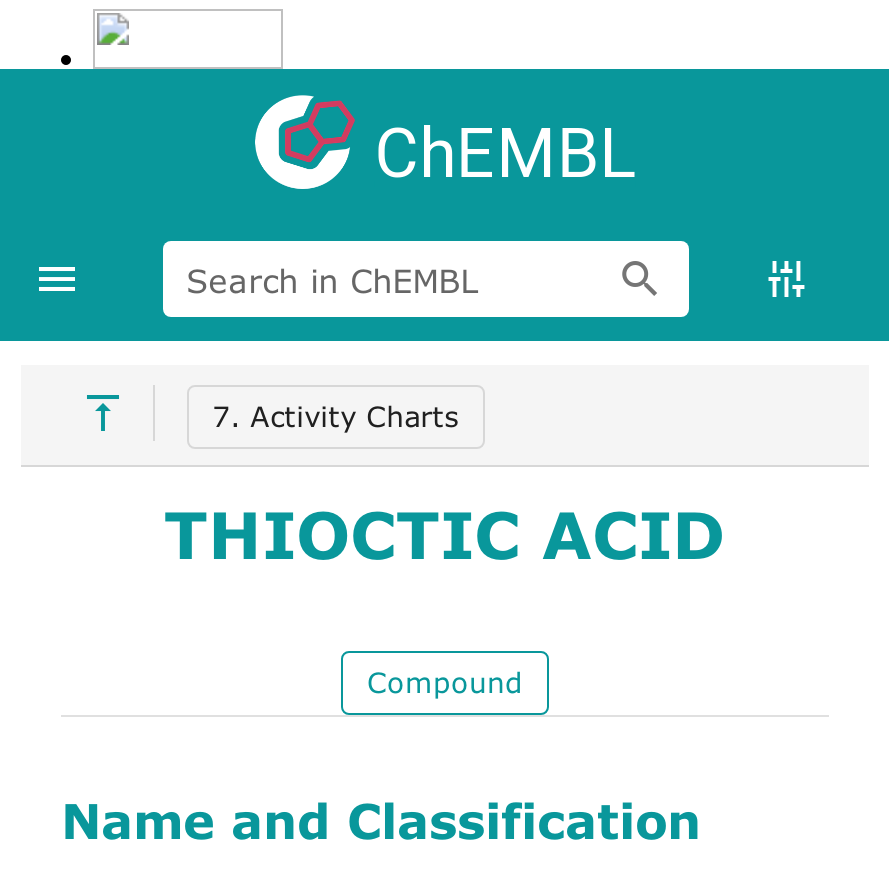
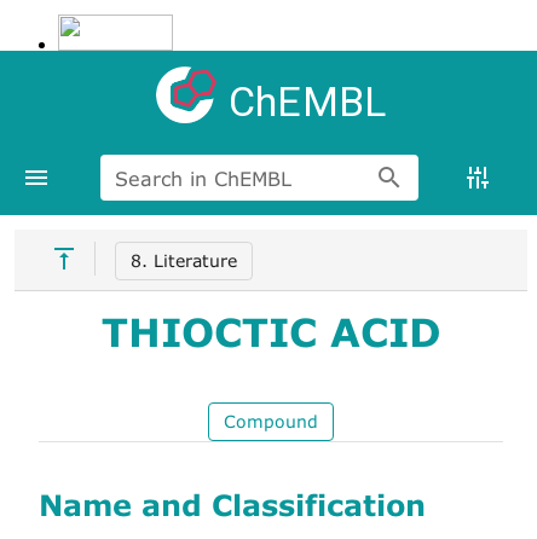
[212,399,458,433] 7. Activity Charts -> [130,250,237,271] 8. Literature

